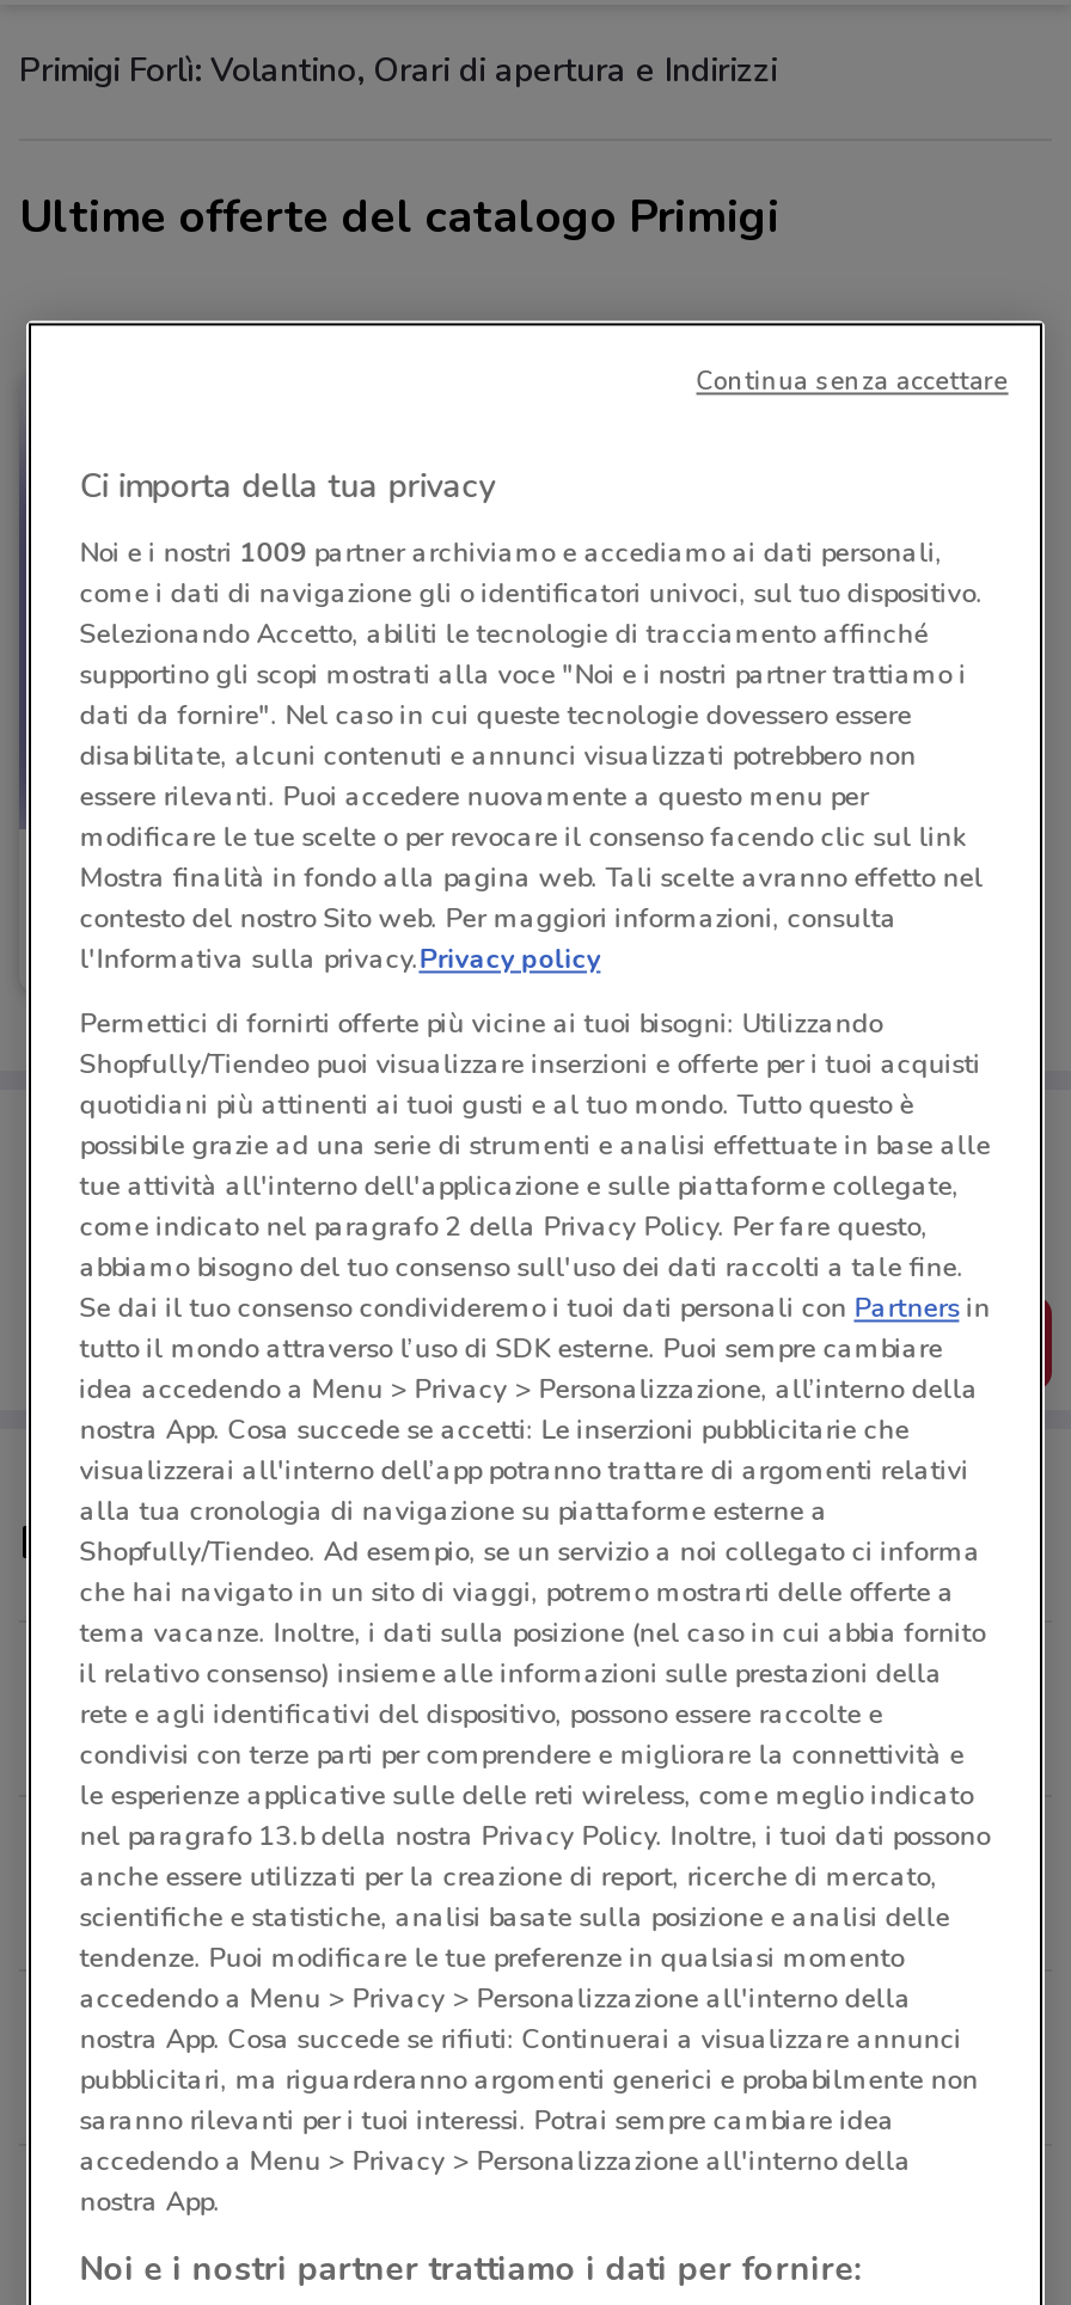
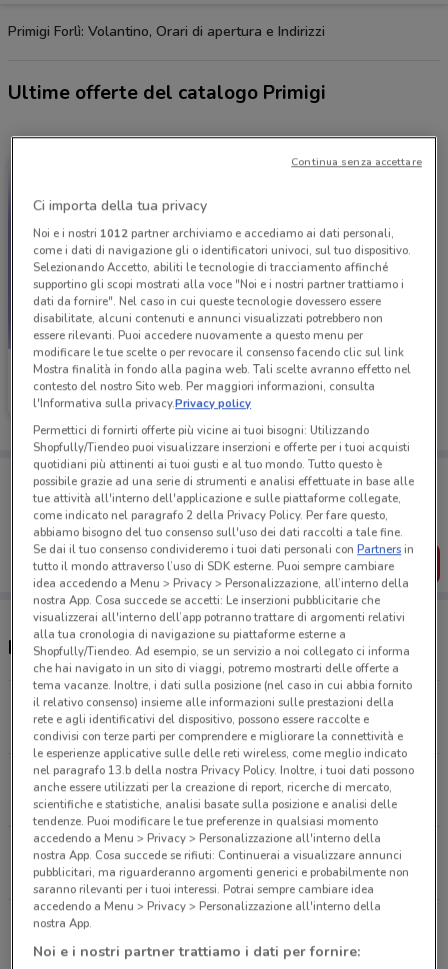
[79,533,942,572] Noi e i nostri 1009 partner archiviamo e accediamo ai dati personali, -> [33,225,394,241] Noi e i nostri 1012 partner archiviamo e accediamo ai dati personali,

